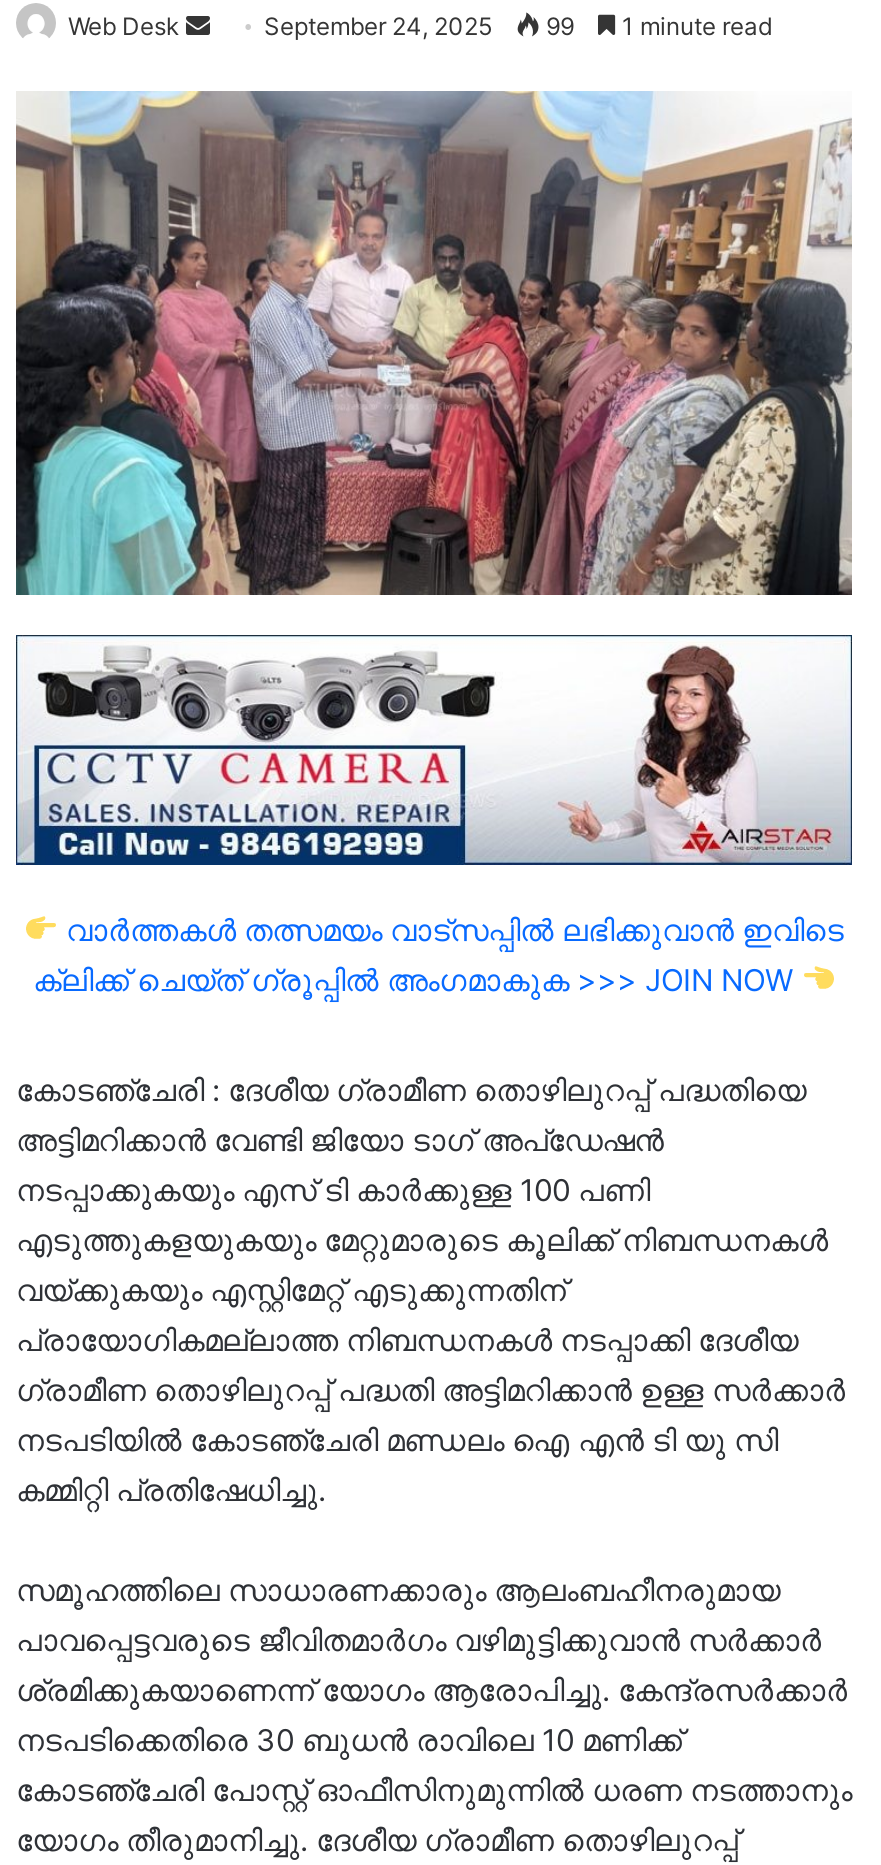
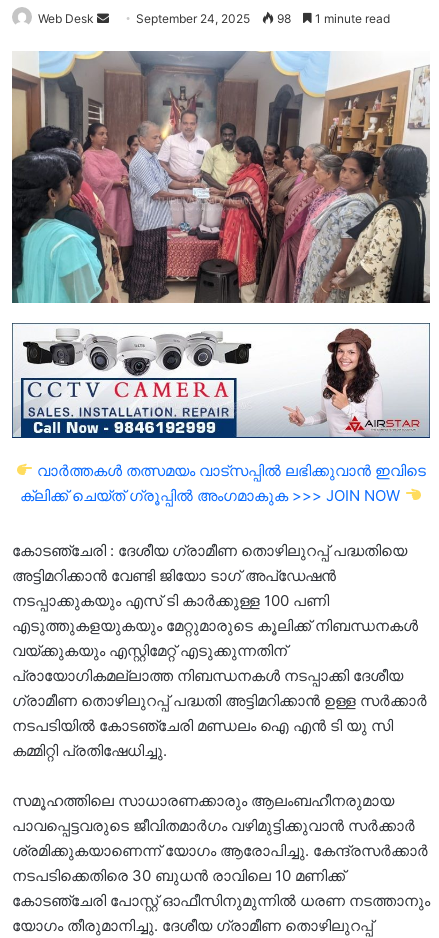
[540,11,574,41] 99 -> [274,11,291,26] 98

